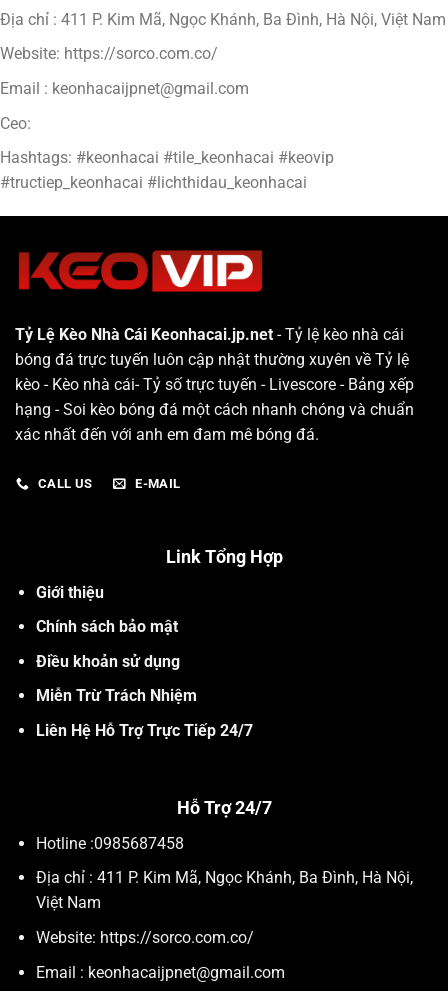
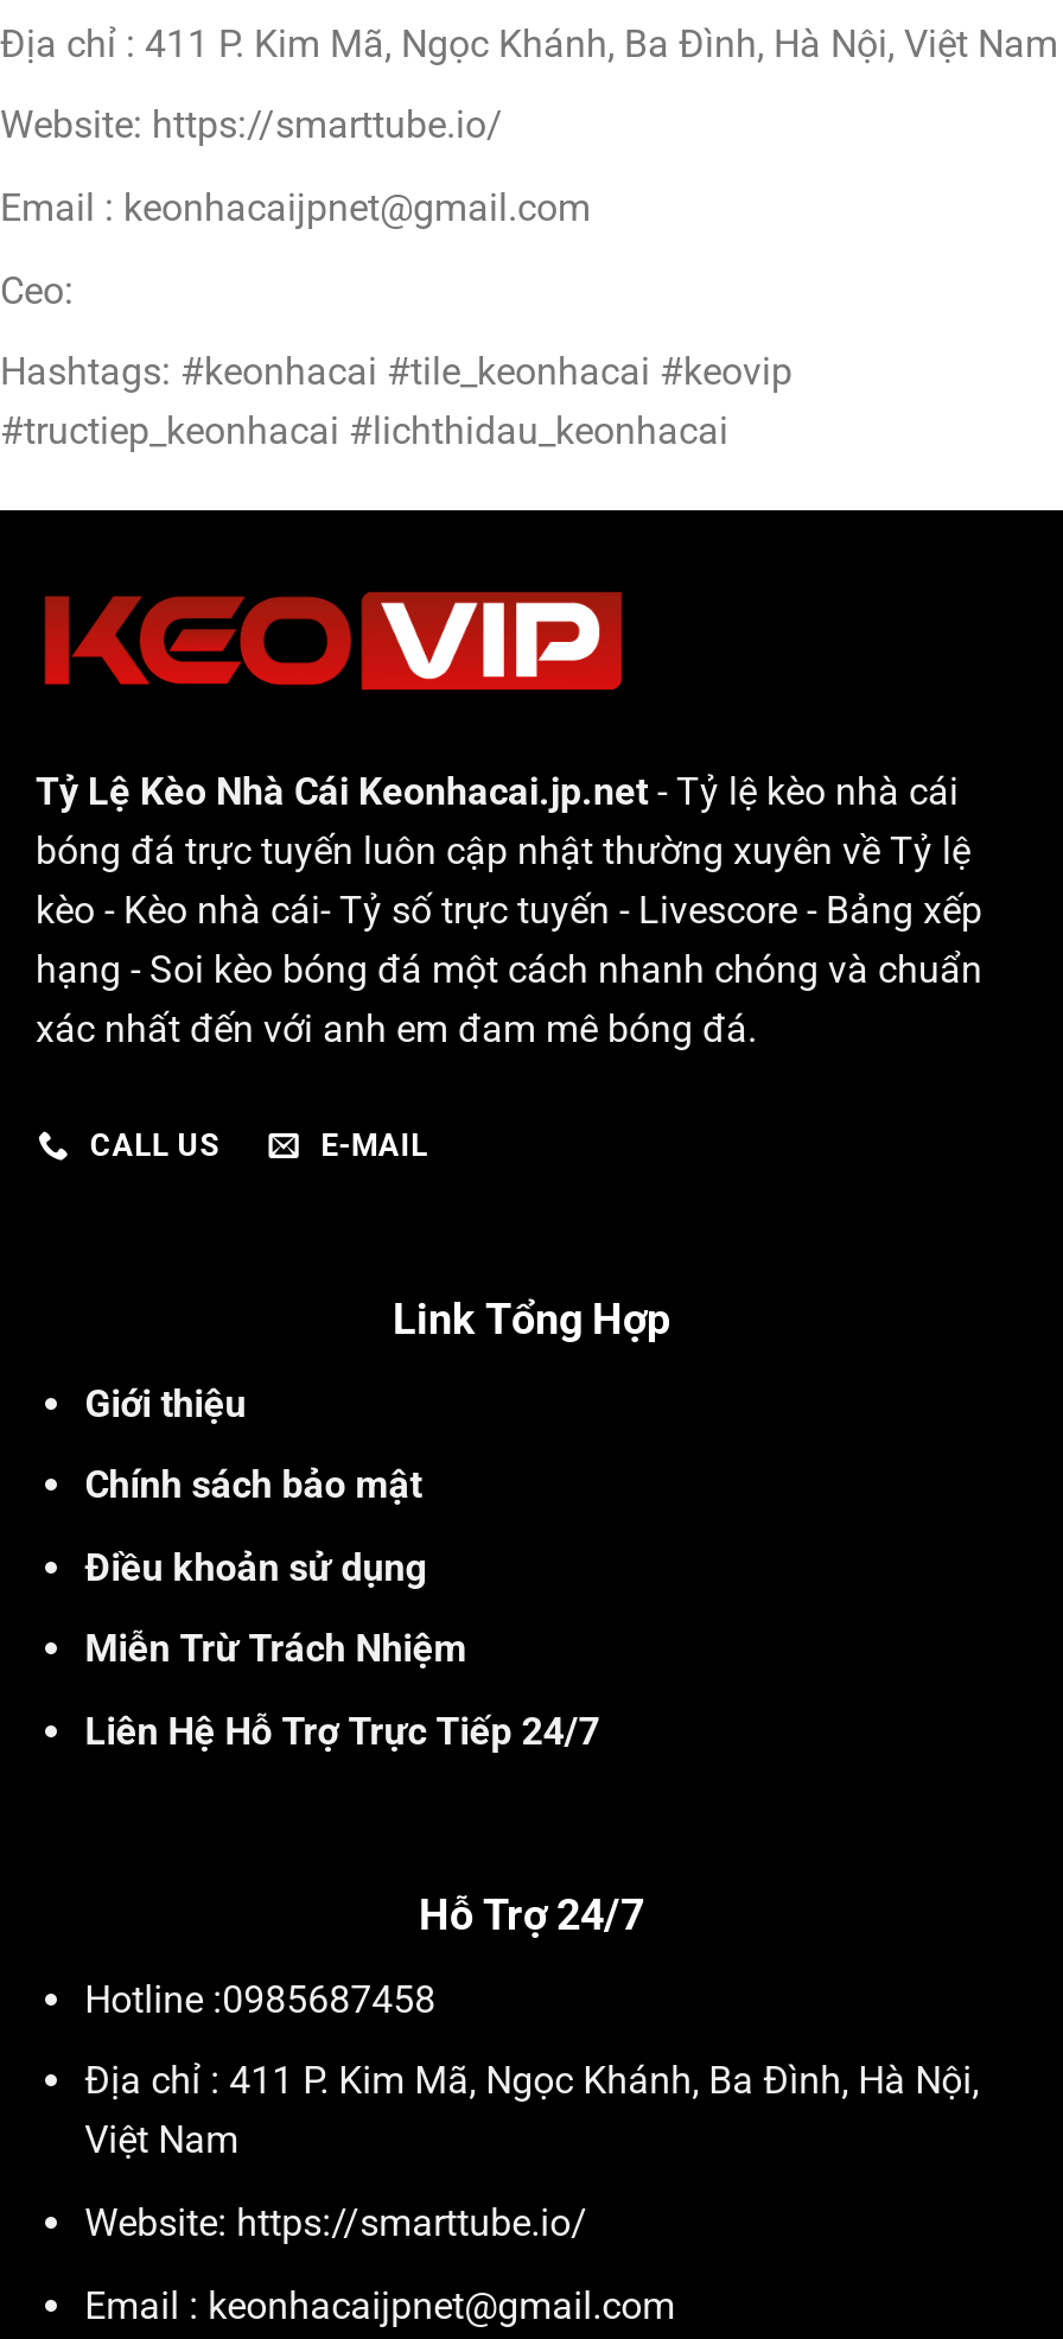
[0,44,218,63] Website: https://sorco.com.co/ -> [0,103,503,148] Website: https://smarttube.io/
[36,928,254,947] Website: https://sorco.com.co/ -> [84,2200,587,2245] Website: https://smarttube.io/

